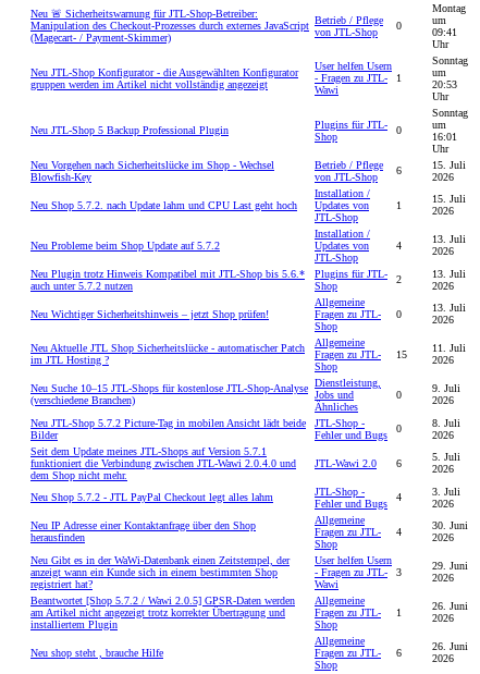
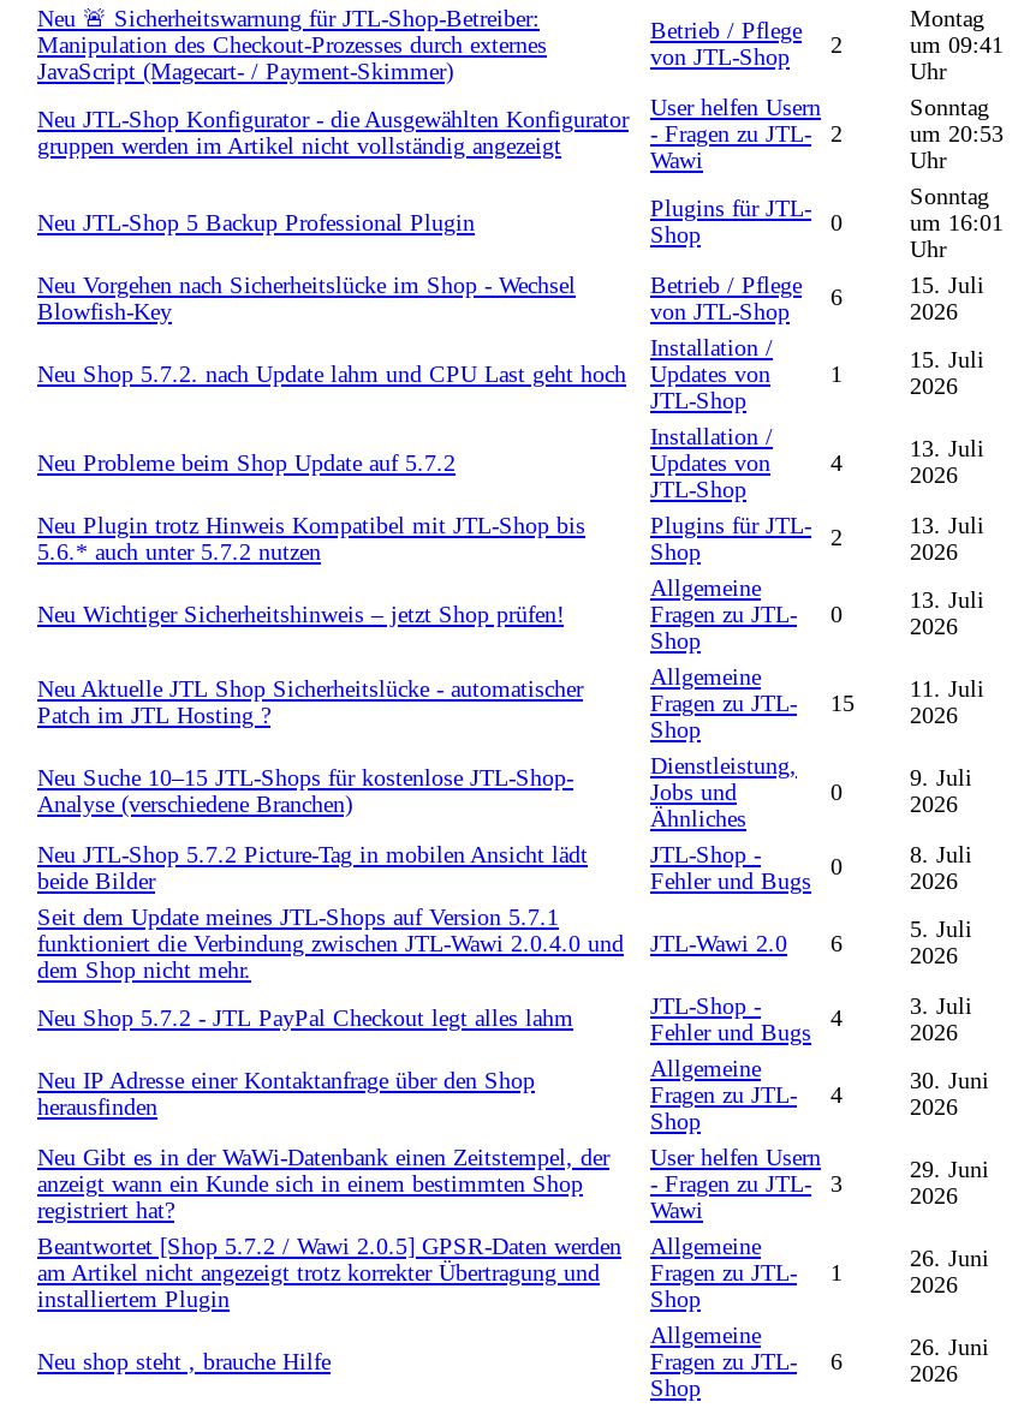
[396,20,402,32] 0 -> [830,32,843,58] 2
[396,72,402,84] 1 -> [830,121,843,147] 2

